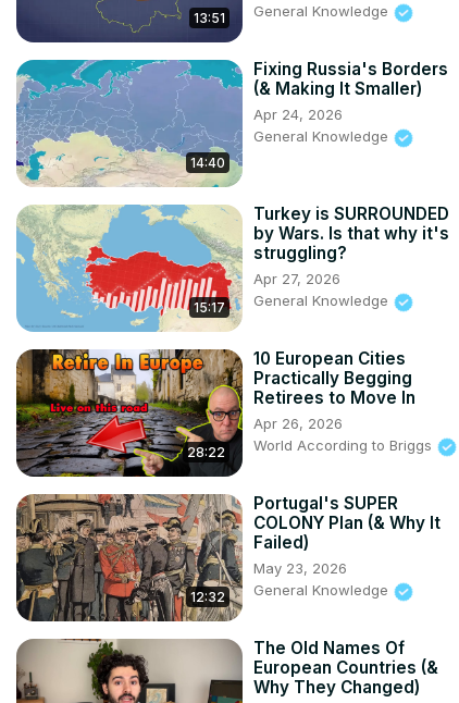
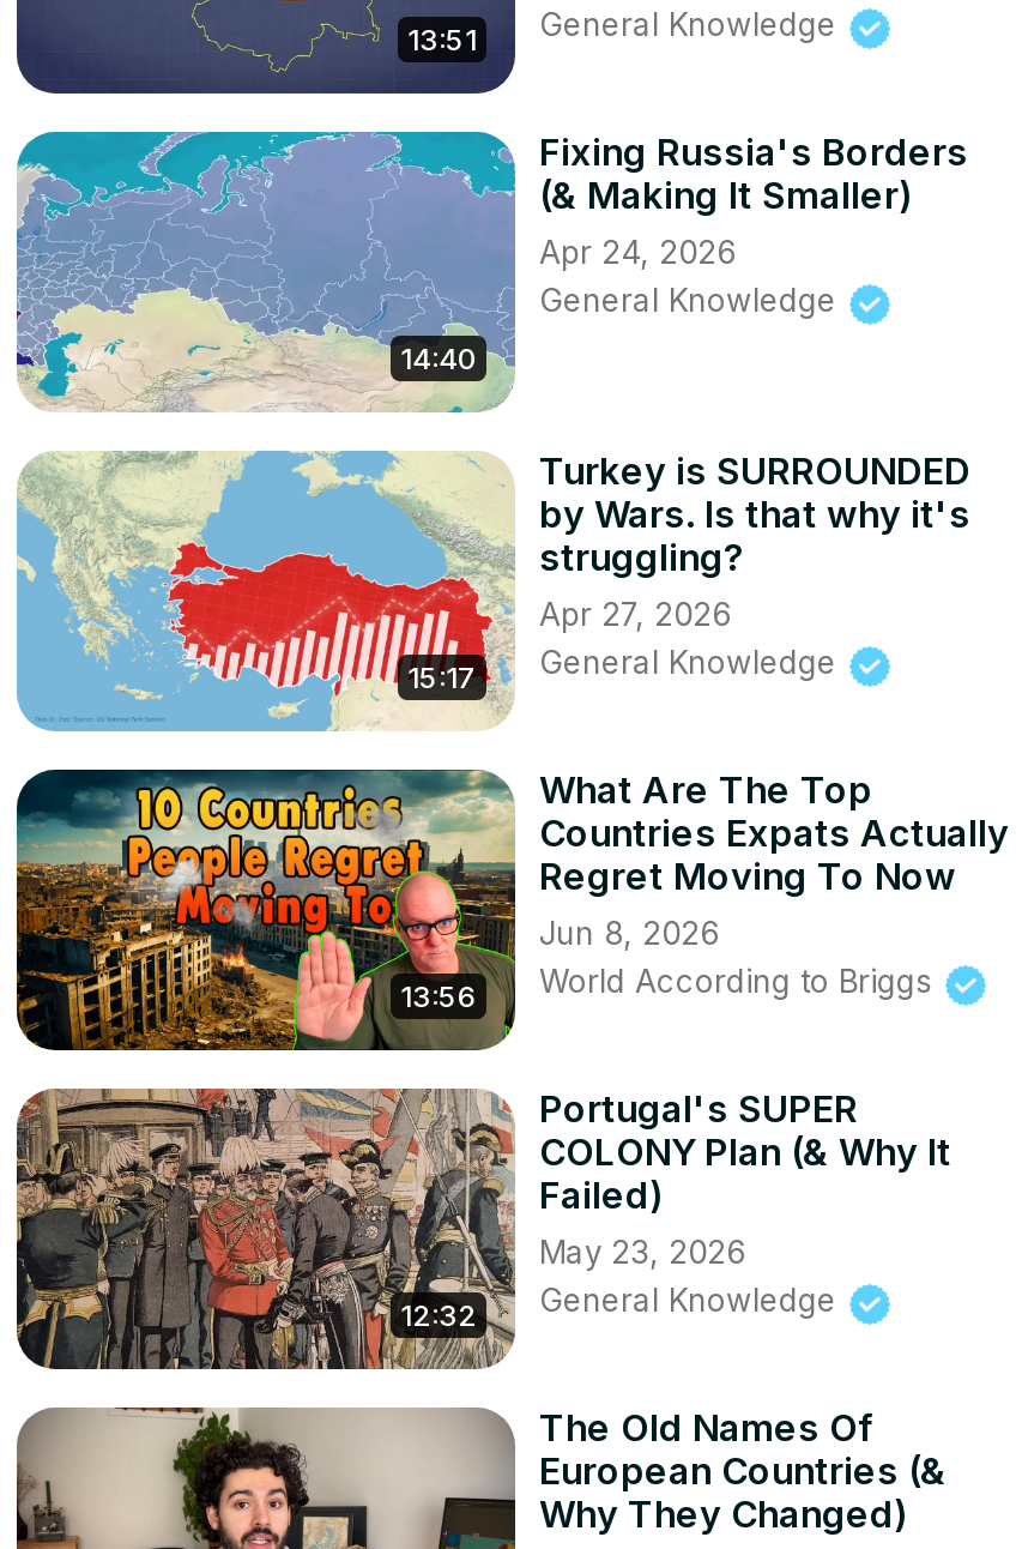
[15,348,436,478] [image] | 28:22 World According to Briggs -> [14,767,942,1053] [image] | 13:56 World According to Briggs
[253,349,415,432] 10 European Cities | Practically Begging | Retirees to Move In | Apr 26, 2026 -> [539,768,1009,953] What Are The Top | Countries Expats Actually | Regret Moving To Now | Jun 8, 2026

